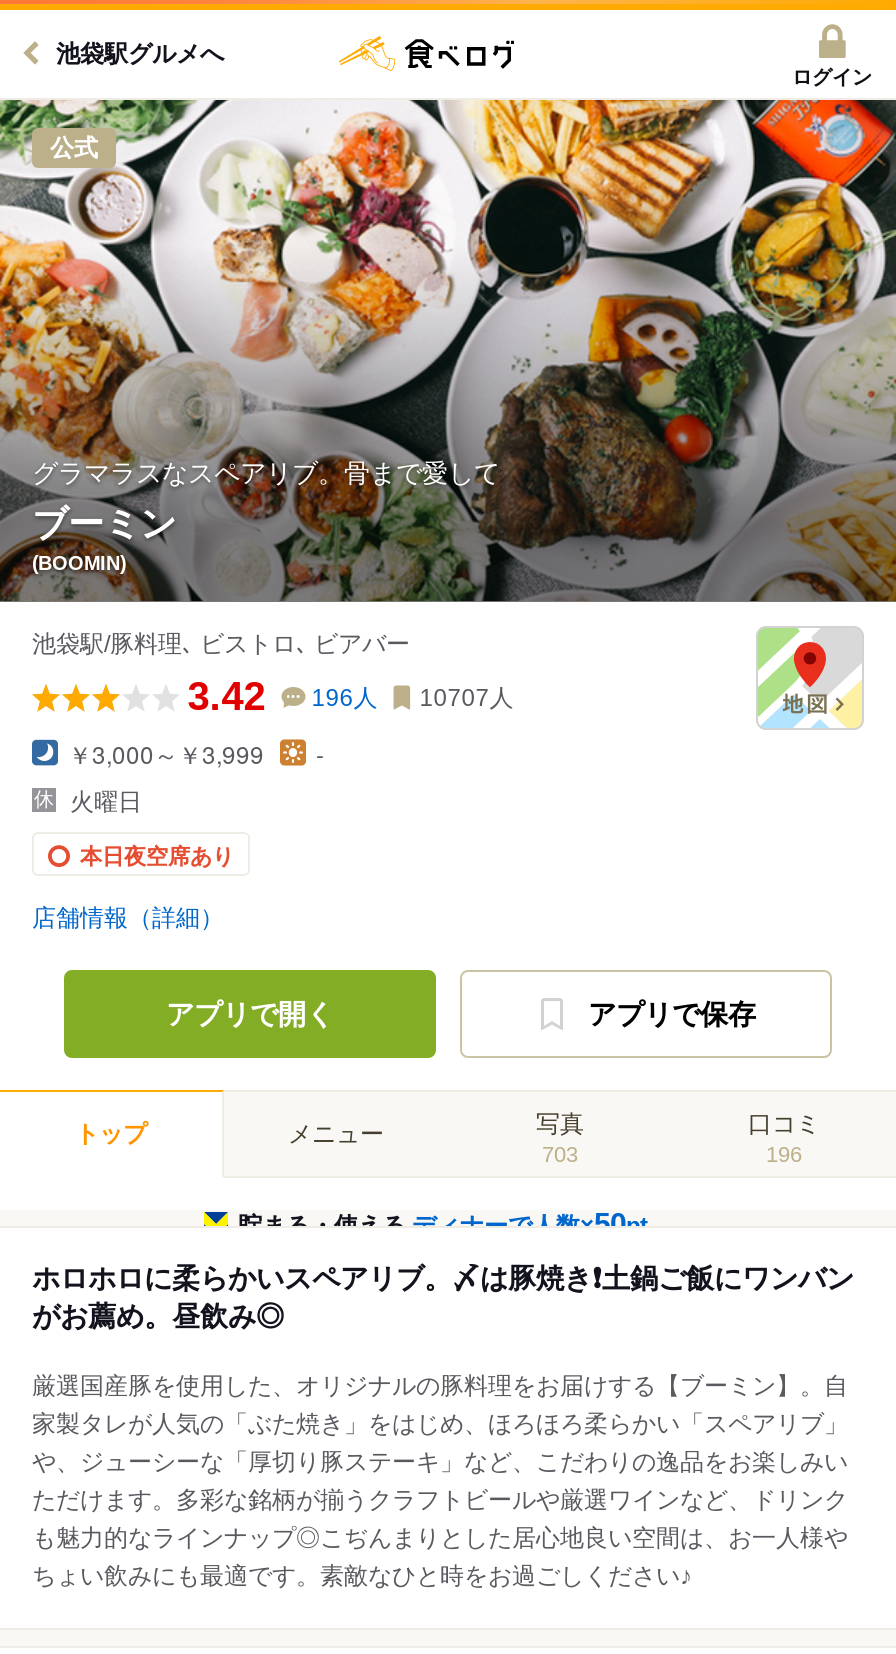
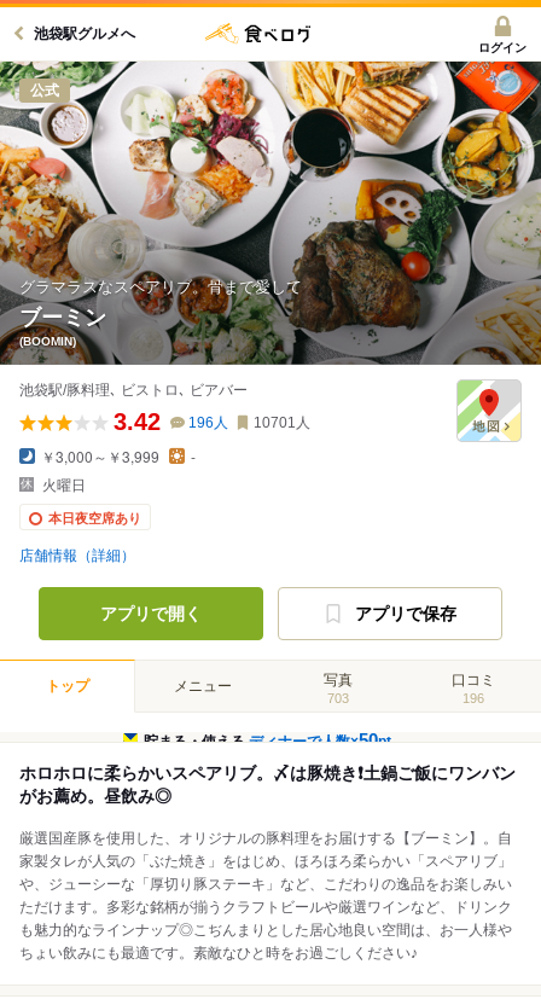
[188,674,514,718] 3.42 196人 10707人 -> [113,408,310,435] 3.42 196人 10701人

